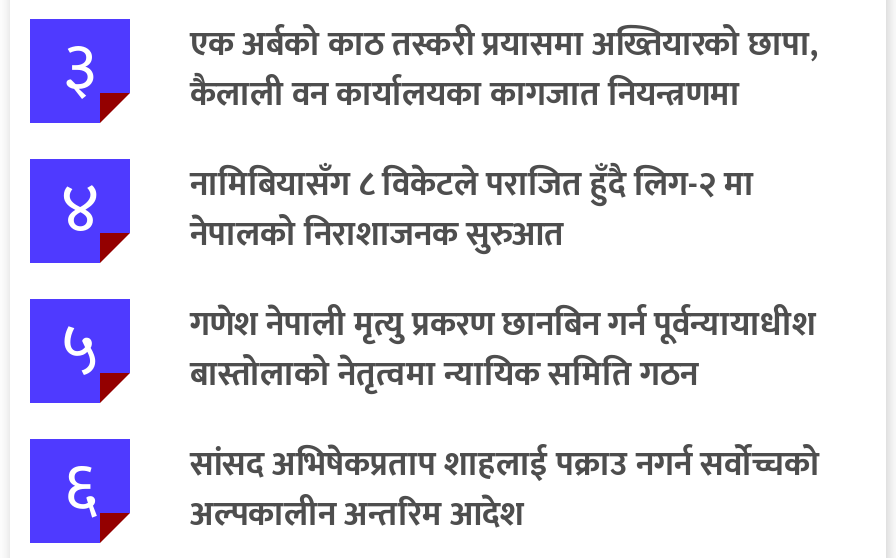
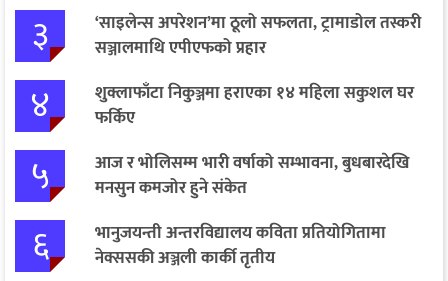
[190,17,818,123] एक अर्बको काठ तस्करी प्रयासमा अख्तियारको छापा, | कैलाली वन कार्यालयका कागजात नियन्त्रणमा -> [95,9,421,62] ‘साइलेन्स अपरेशन’मा ठूलो सफलता, ट्रामाडोल तस्करी | सञ्जालमाथि एपीएफको प्रहार
[190,157,754,263] नामिबियासँग ८ विकेटले पराजित हुँदै लिग-२ मा | नेपालको निराशाजनक सुरुआत -> [95,79,414,132] शुक्लाफाँटा निकुञ्जमा हराएका १४ महिला सकुशल घर | फर्किए
[190,297,816,403] गणेश नेपाली मृत्यु प्रकरण छानबिन गर्न पूर्वन्यायाधीश | बास्तोलाको नेतृत्वमा न्यायिक समिति गठन -> [95,149,409,202] आज र भोलिसम्म भारी वर्षाको सम्भावना, बुधबारदेखि | मनसुन कमजोर हुने संकेत
[190,437,820,543] सांसद अभिषेकप्रताप शाहलाई पक्राउ नगर्न सर्वोच्चको | अल्पकालीन अन्तरिम आदेश -> [95,219,386,272] भानुजयन्ती अन्तरविद्यालय कविता प्रतियोगितामा | नेक्ससकी अञ्जली कार्की तृतीय

